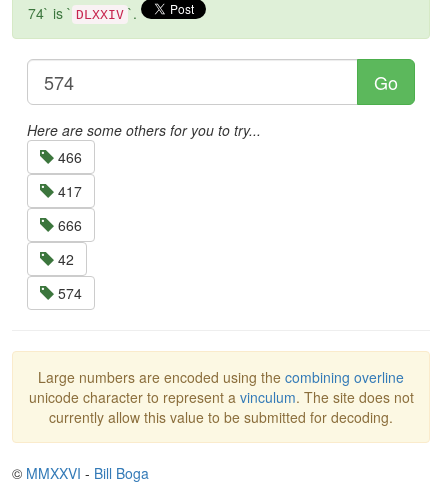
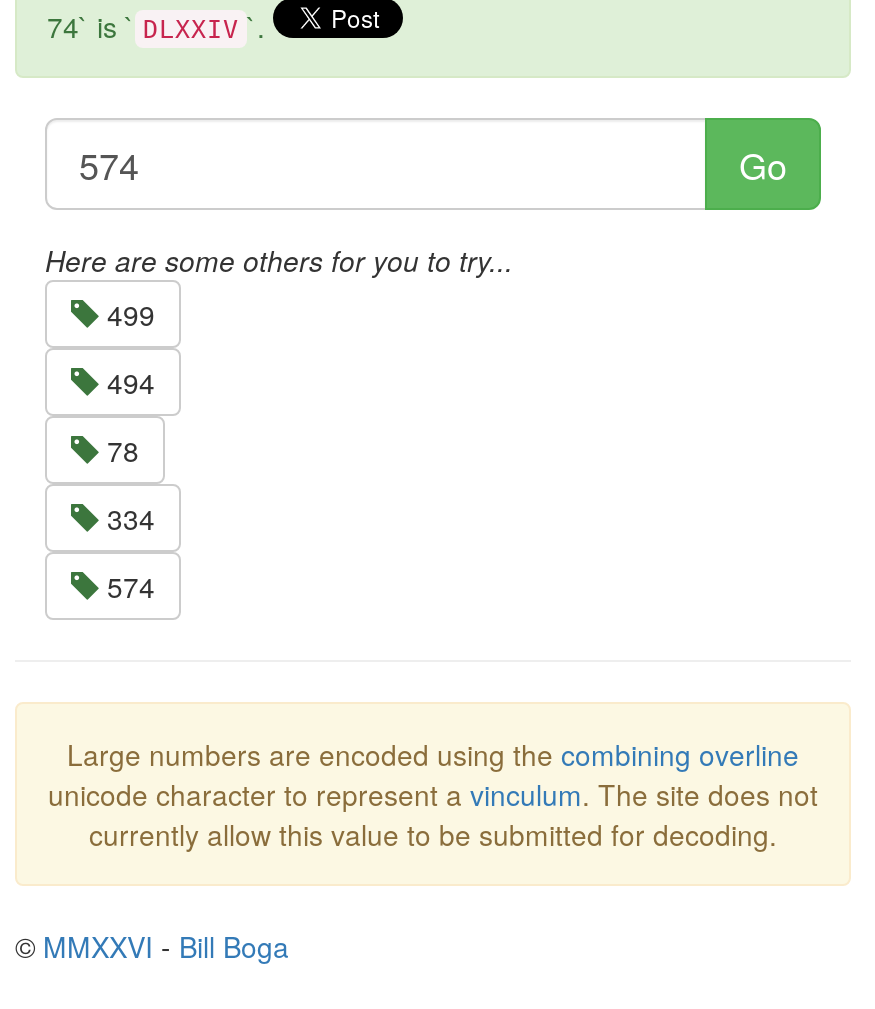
[54,147,82,167] 466 -> [99,294,155,334] 499
[54,181,82,201] 417 -> [99,362,155,402] 494
[54,215,82,235] 666 -> [99,430,139,470] 78
[54,249,74,269] 42 -> [99,498,155,538] 334

